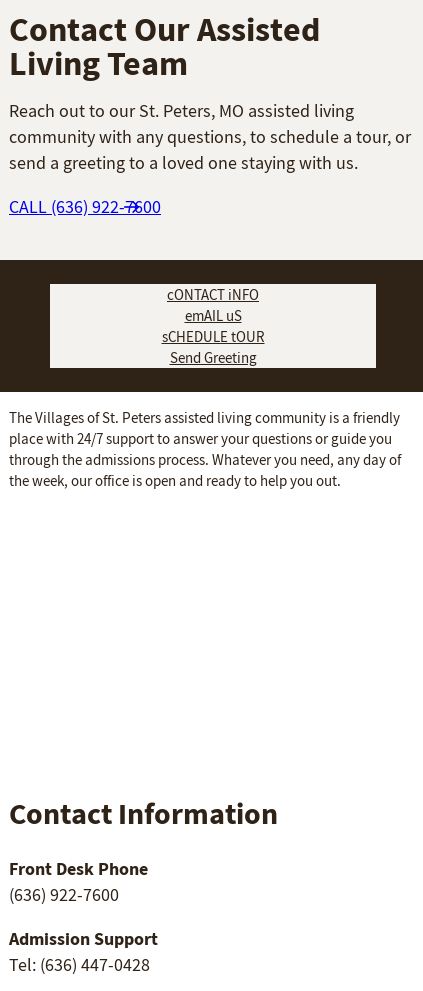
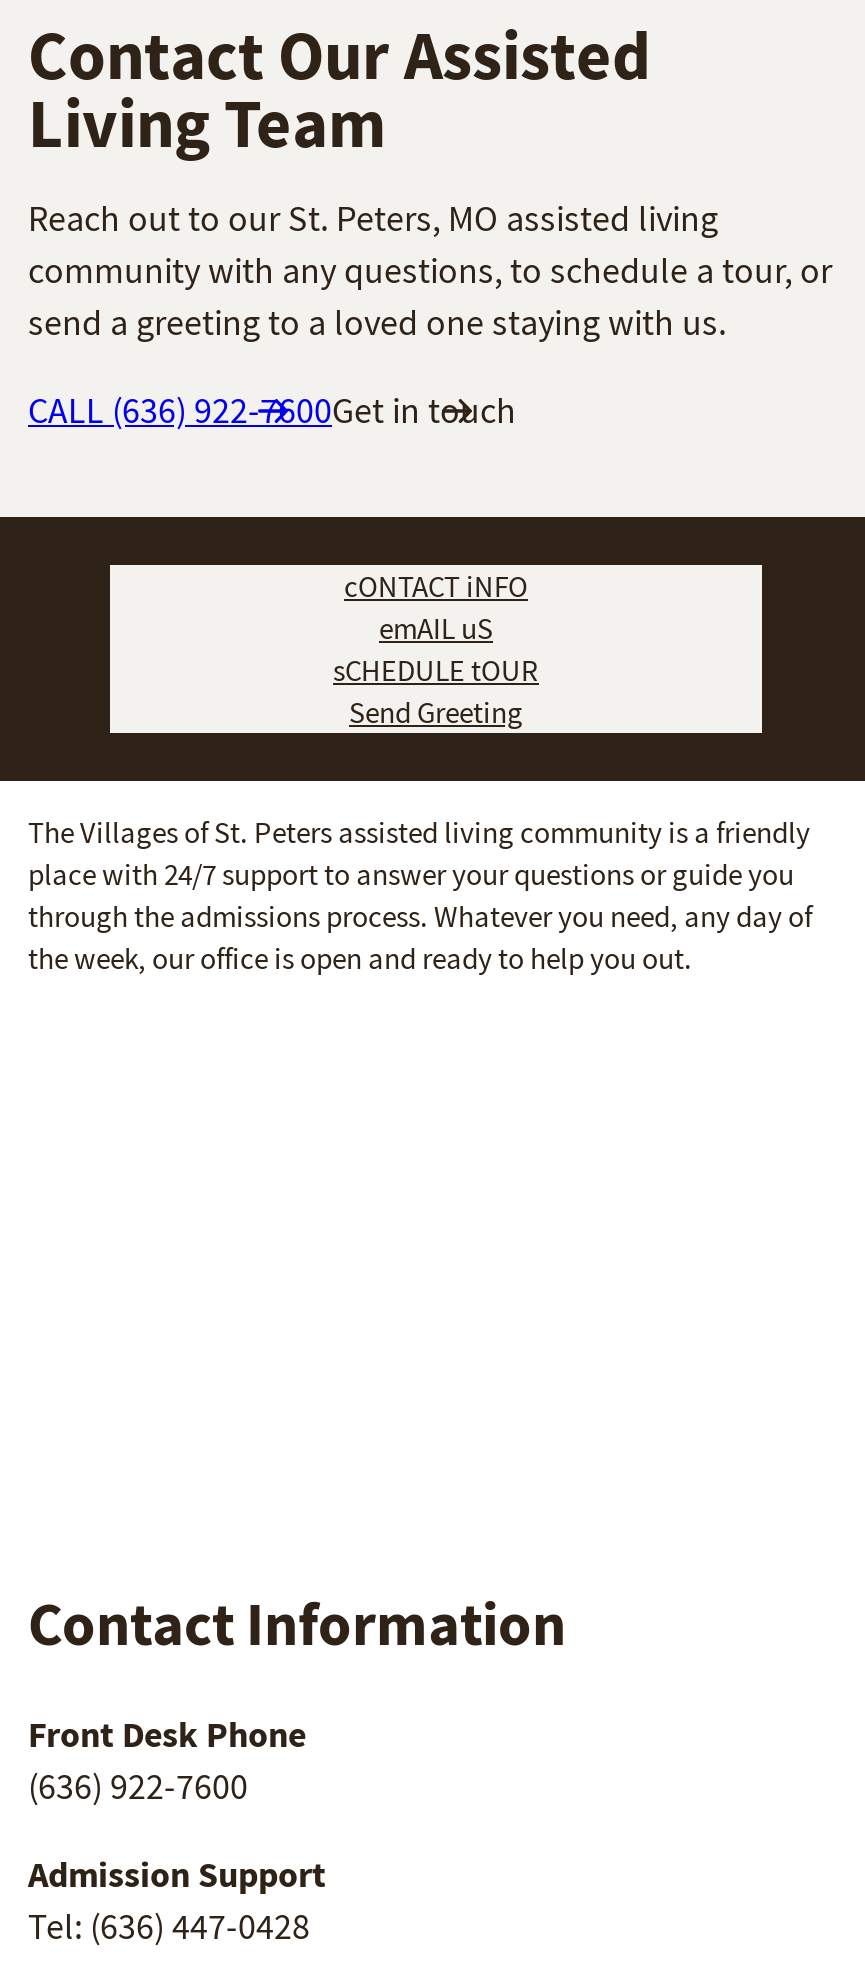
[9,195,161,218] CALL (636) 922-7600 -> [28,388,516,434] CALL (636) 922-7600Get in touch

